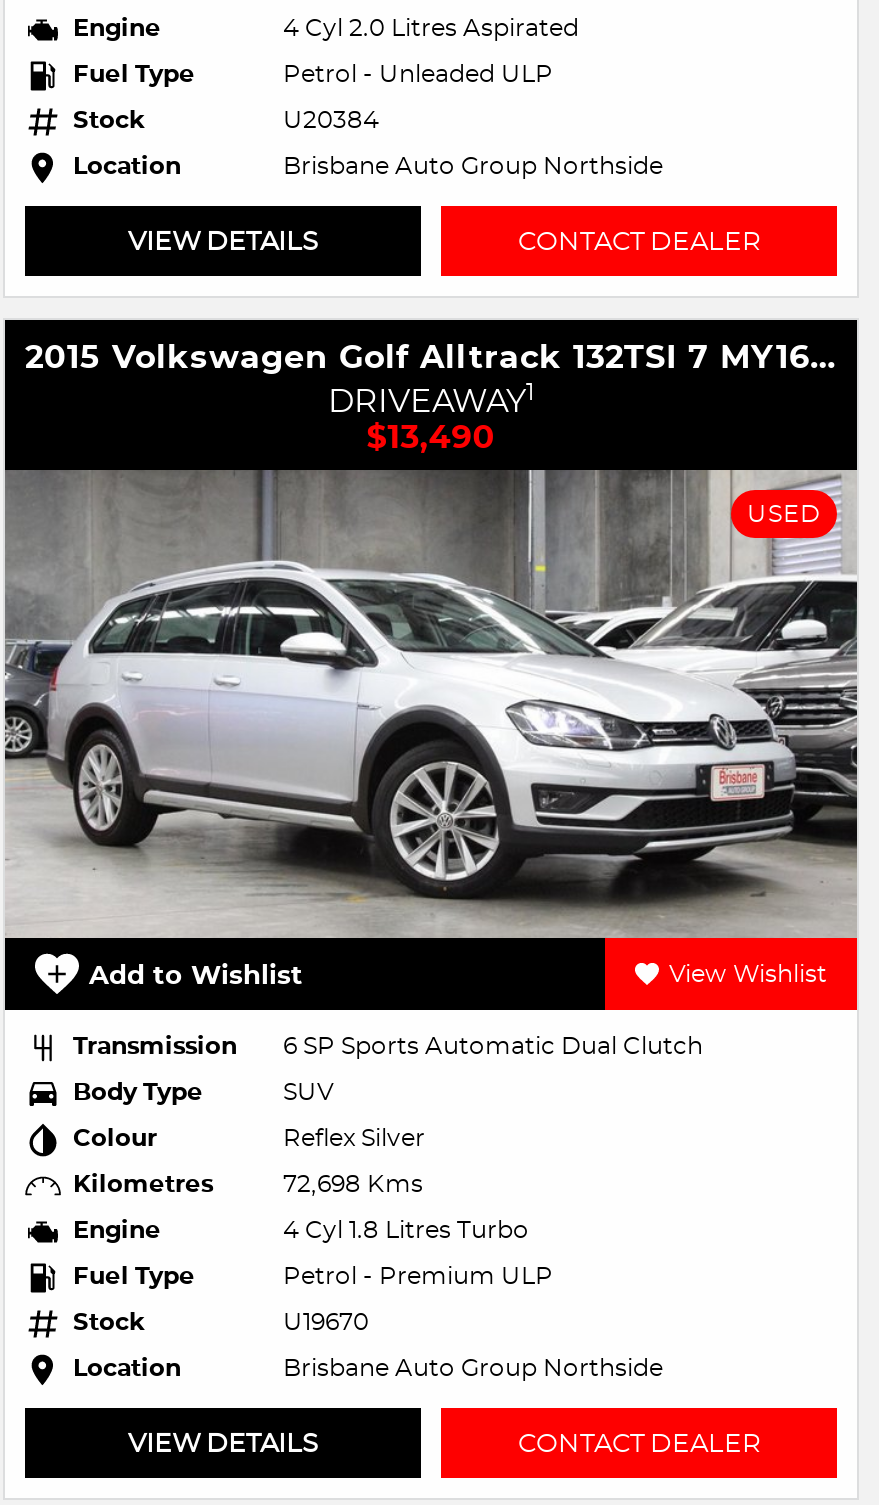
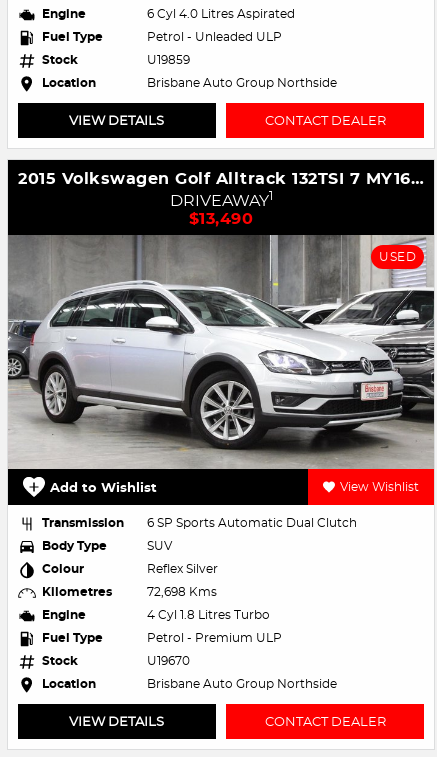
[283,11,579,41] 4 Cyl 2.0 Litres Aspirated -> [147,6,295,21] 6 Cyl 4.0 Litres Aspirated
[283,103,379,133] U20384 -> [147,52,190,67] U19859

